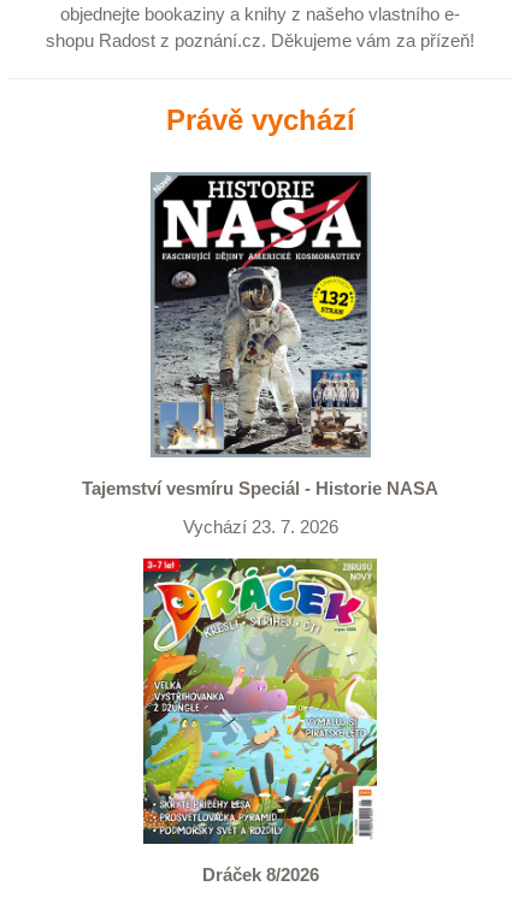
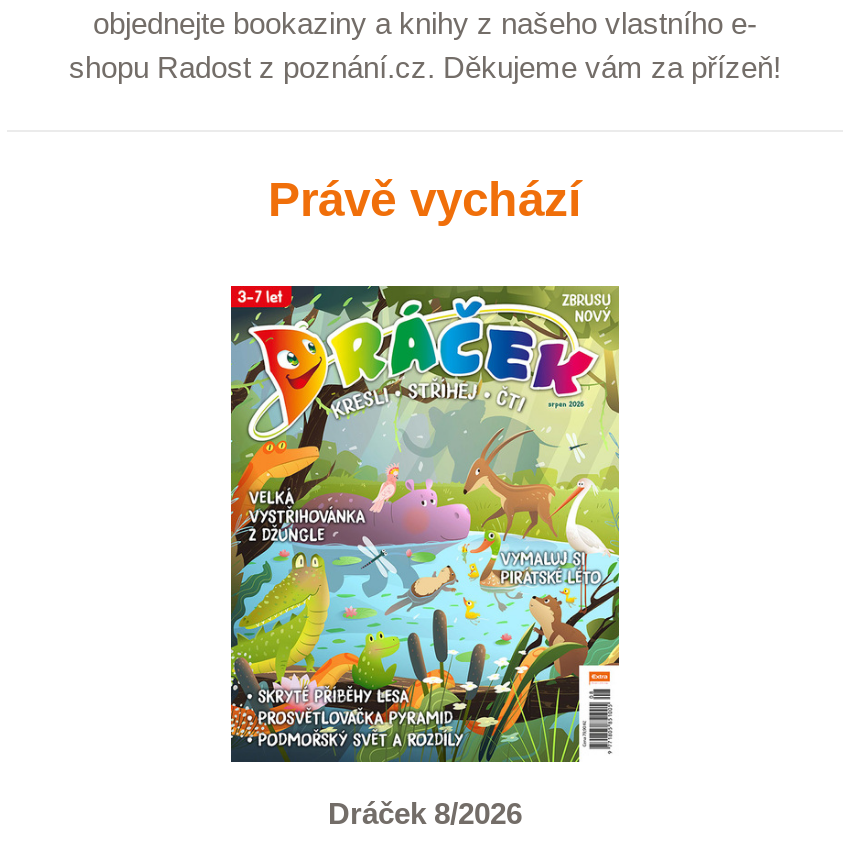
[82,172,438,537] [image] | Tajemství vesmíru Speciál - Historie NASA | Vychází 23. 7. 2026 -> none

